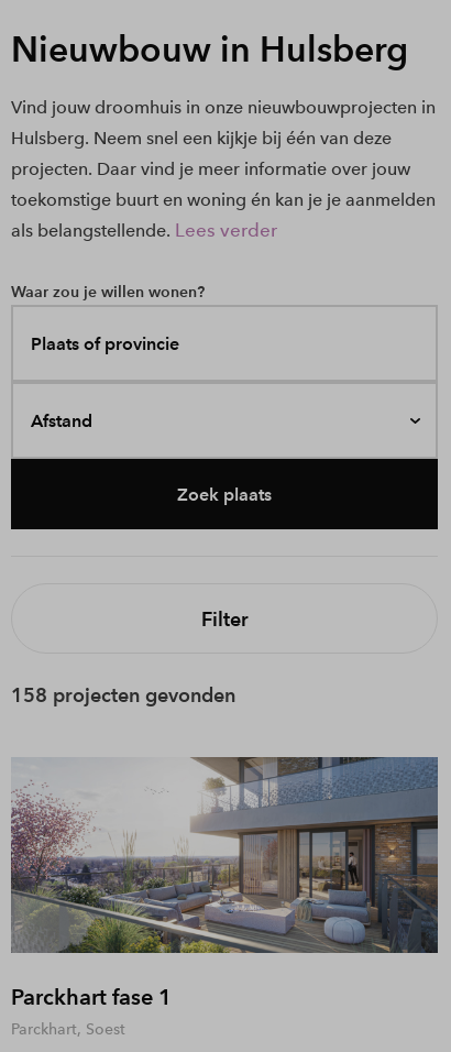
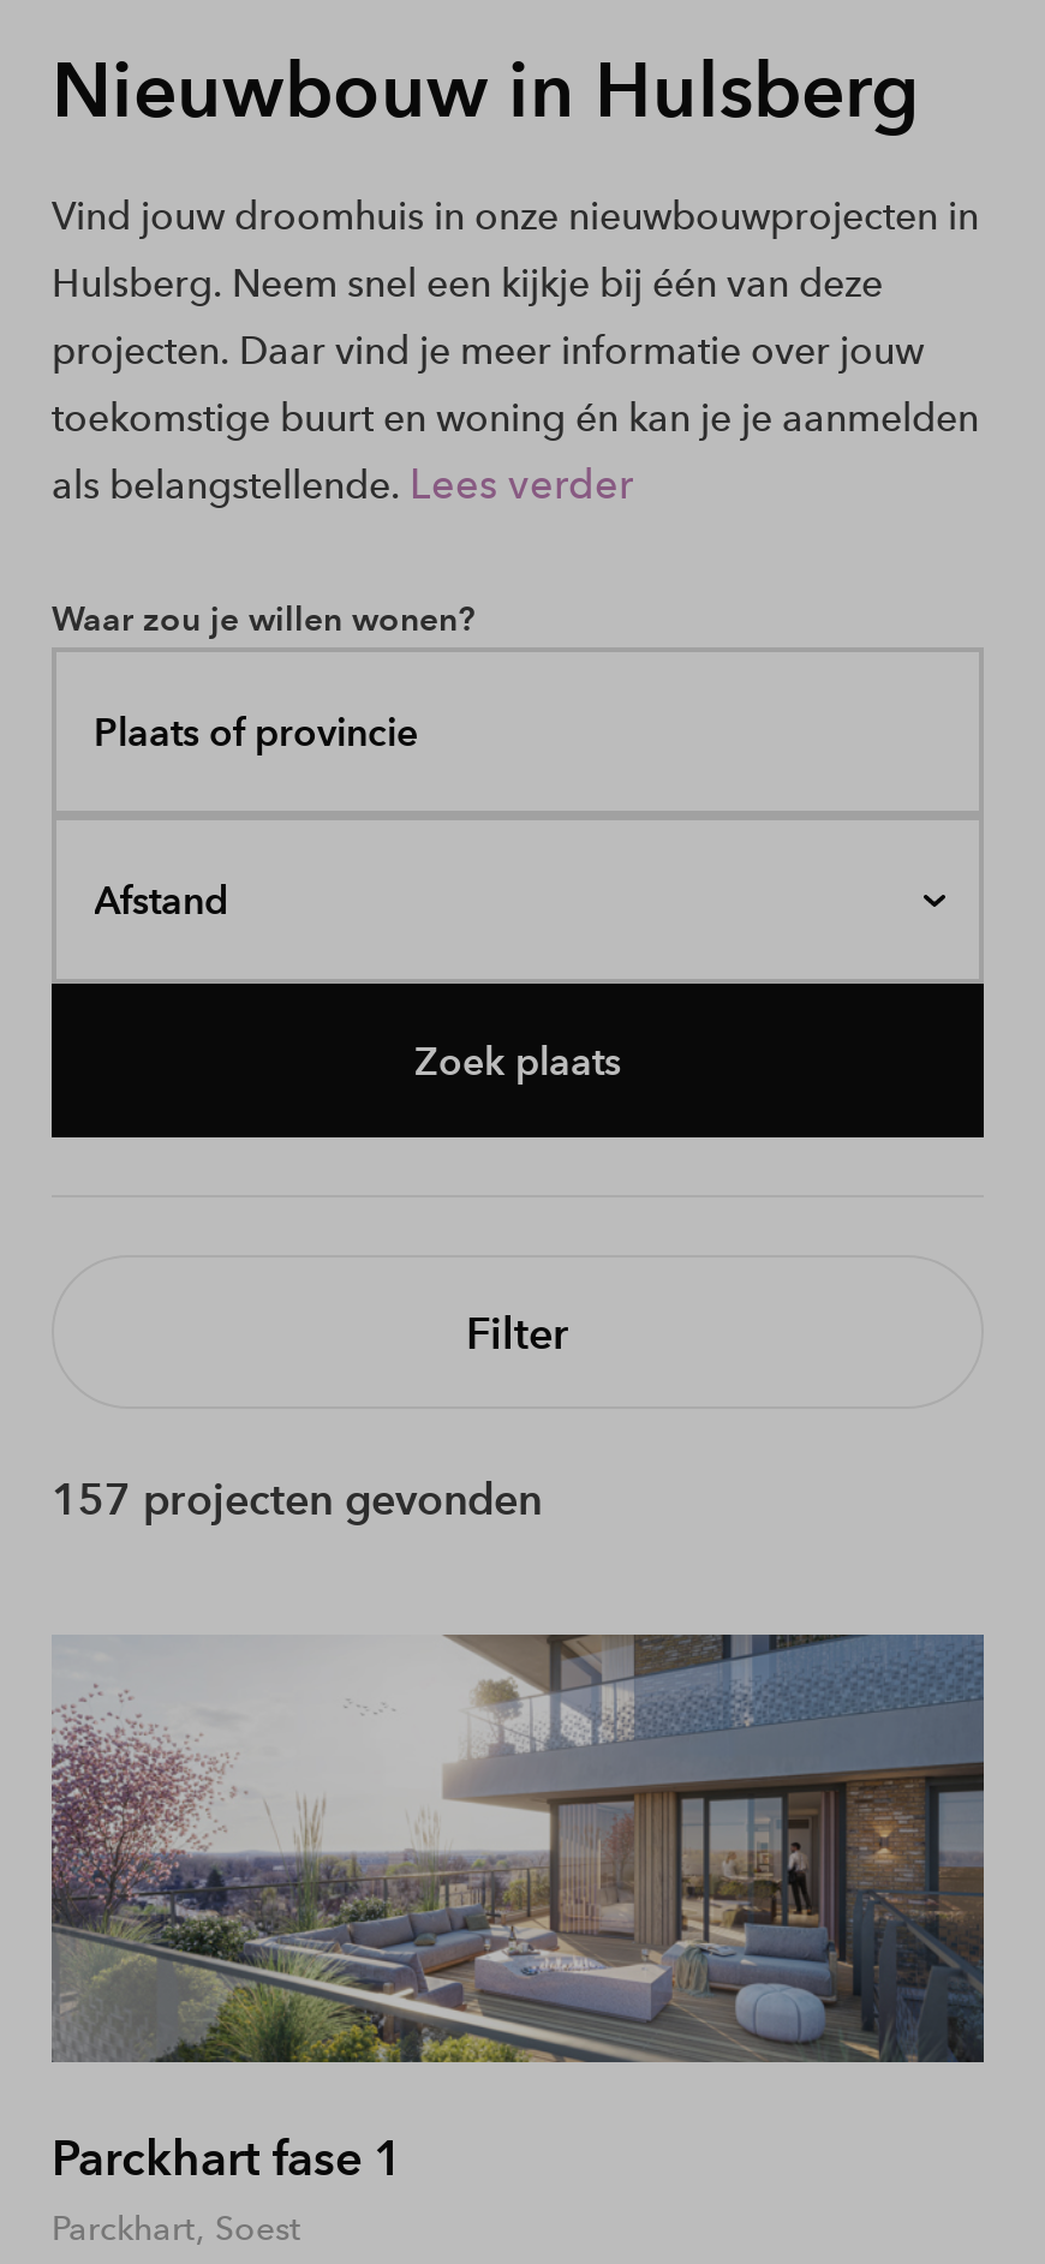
[11,683,235,706] 158 projecten gevonden -> [52,1474,542,1524] 157 projecten gevonden

